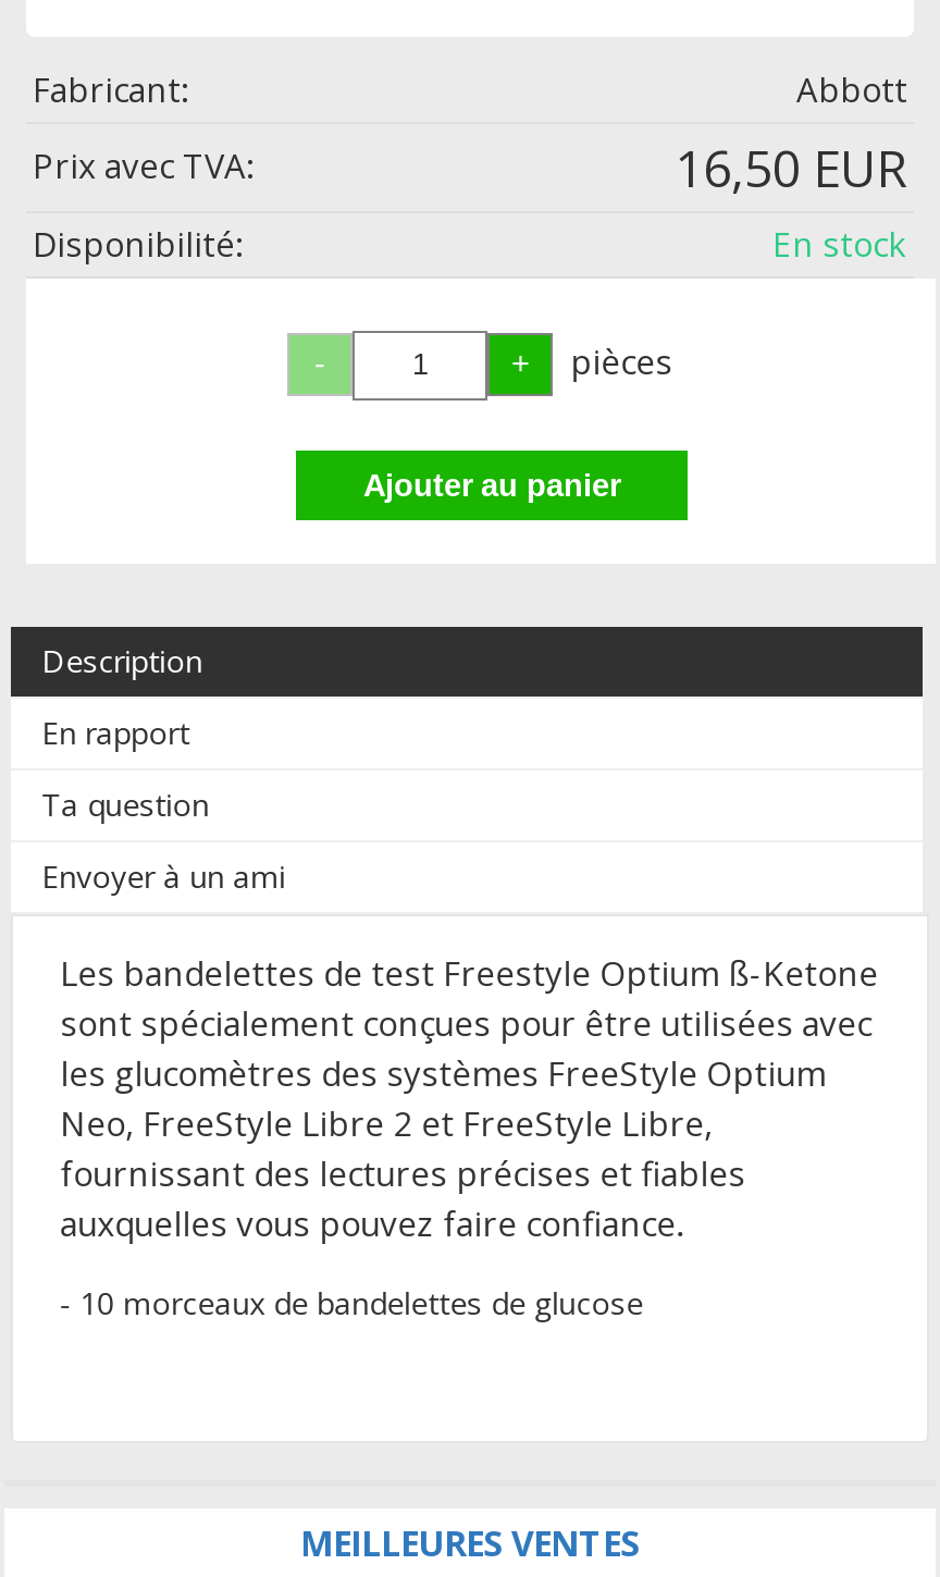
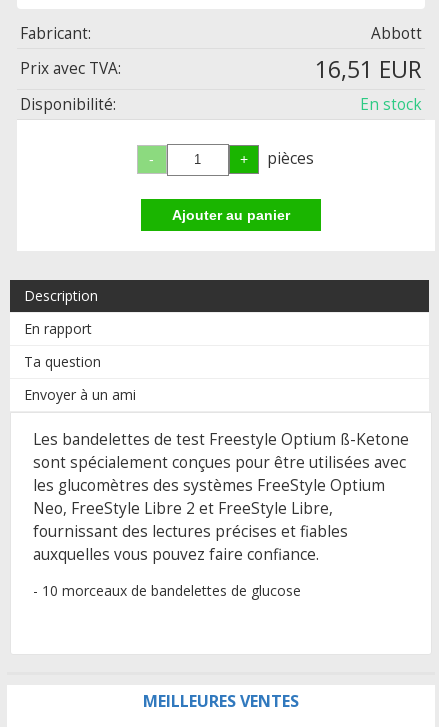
[675,134,907,203] 16,50 EUR -> [315,53,422,85] 16,51 EUR

